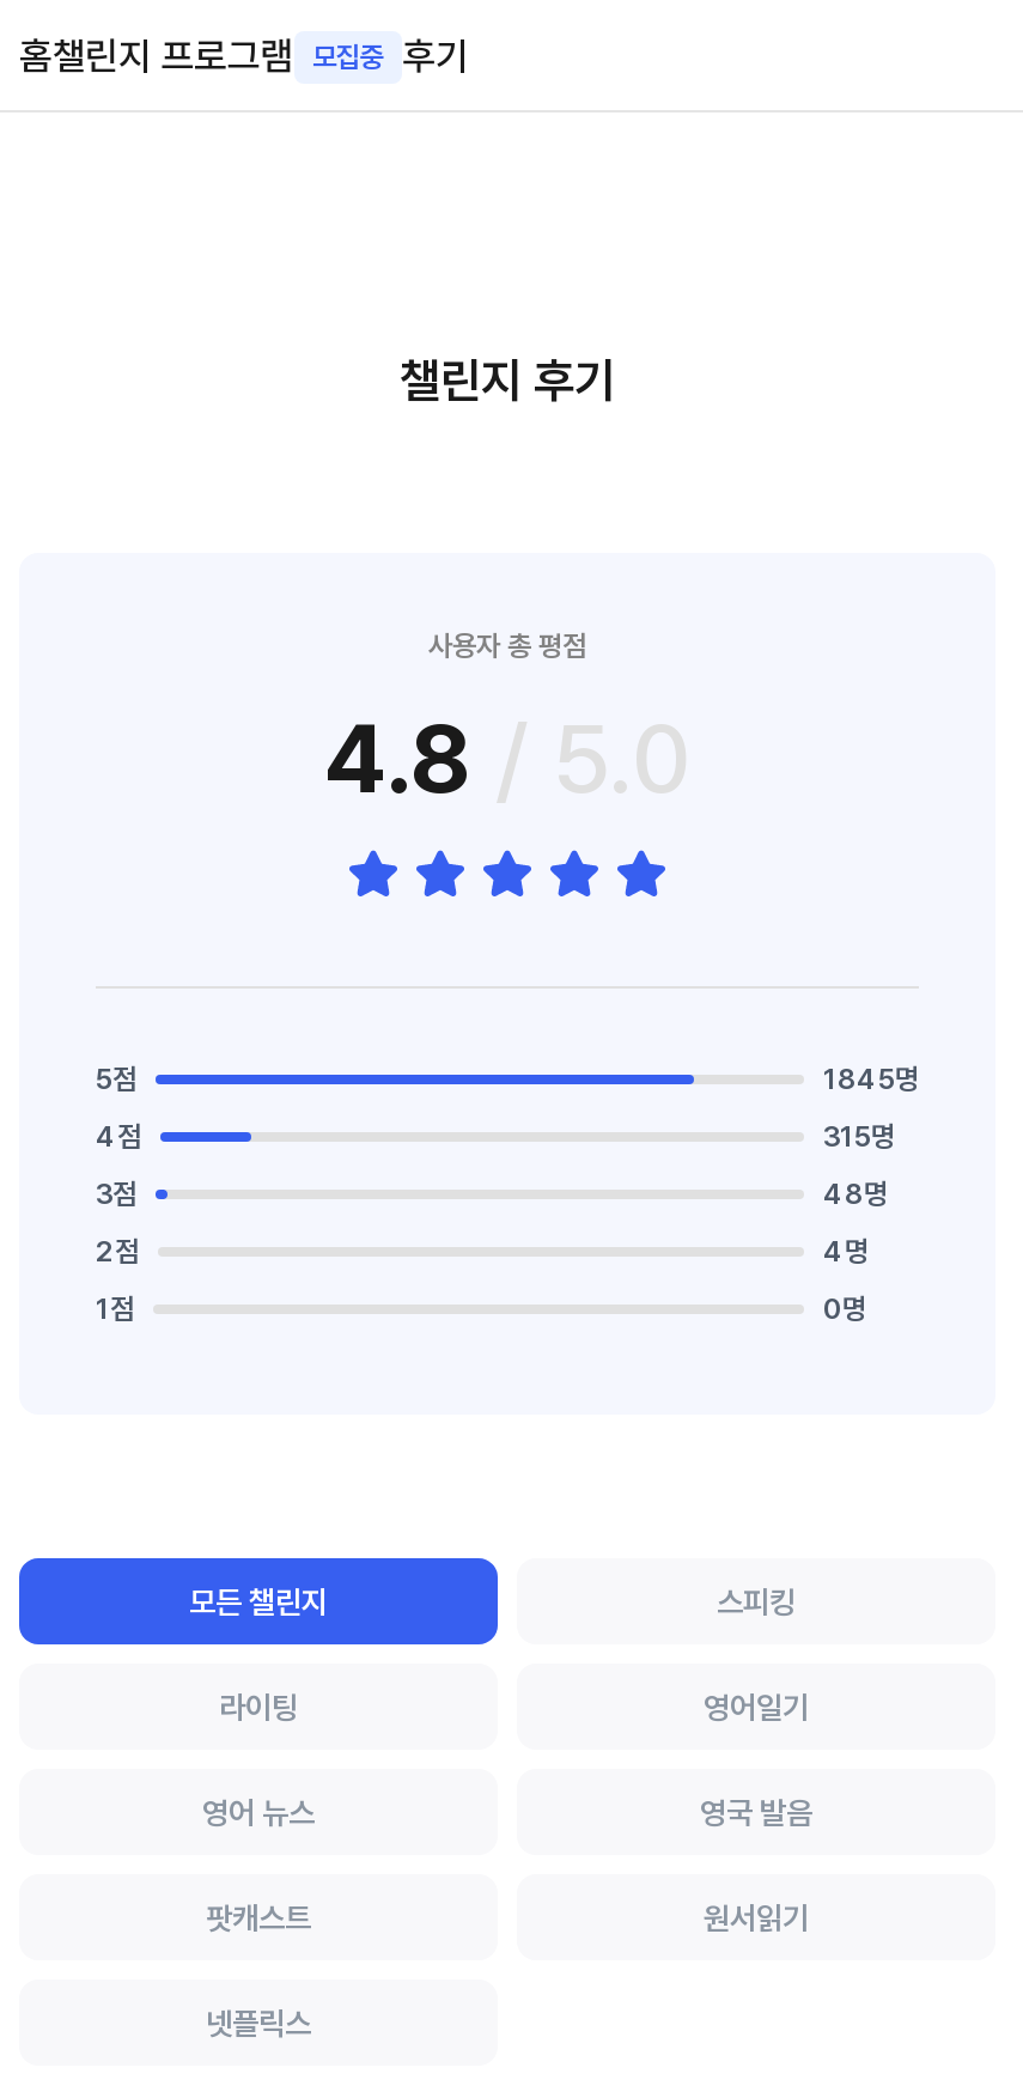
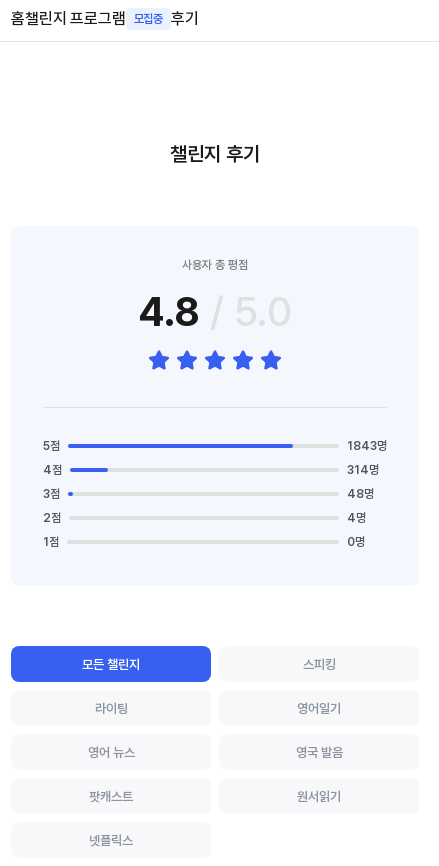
[823,1063,919,1096] 1845명 -> [347,439,387,453] 1843명
[823,1120,895,1154] 315명 -> [347,463,379,477] 314명

